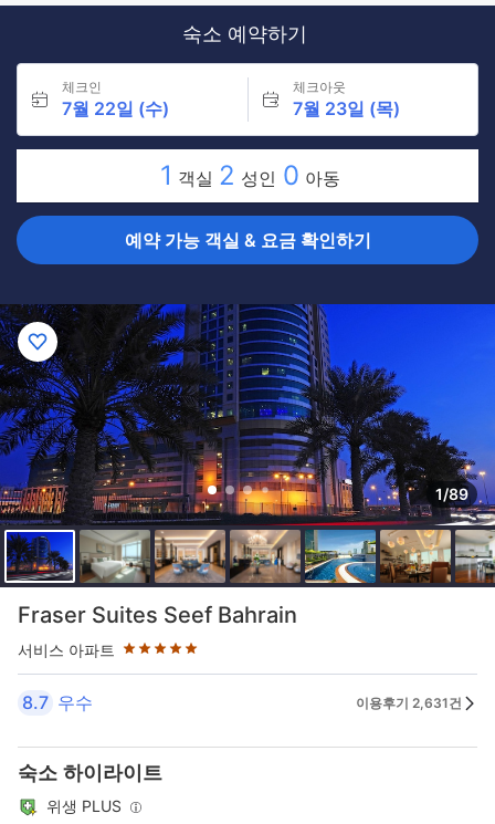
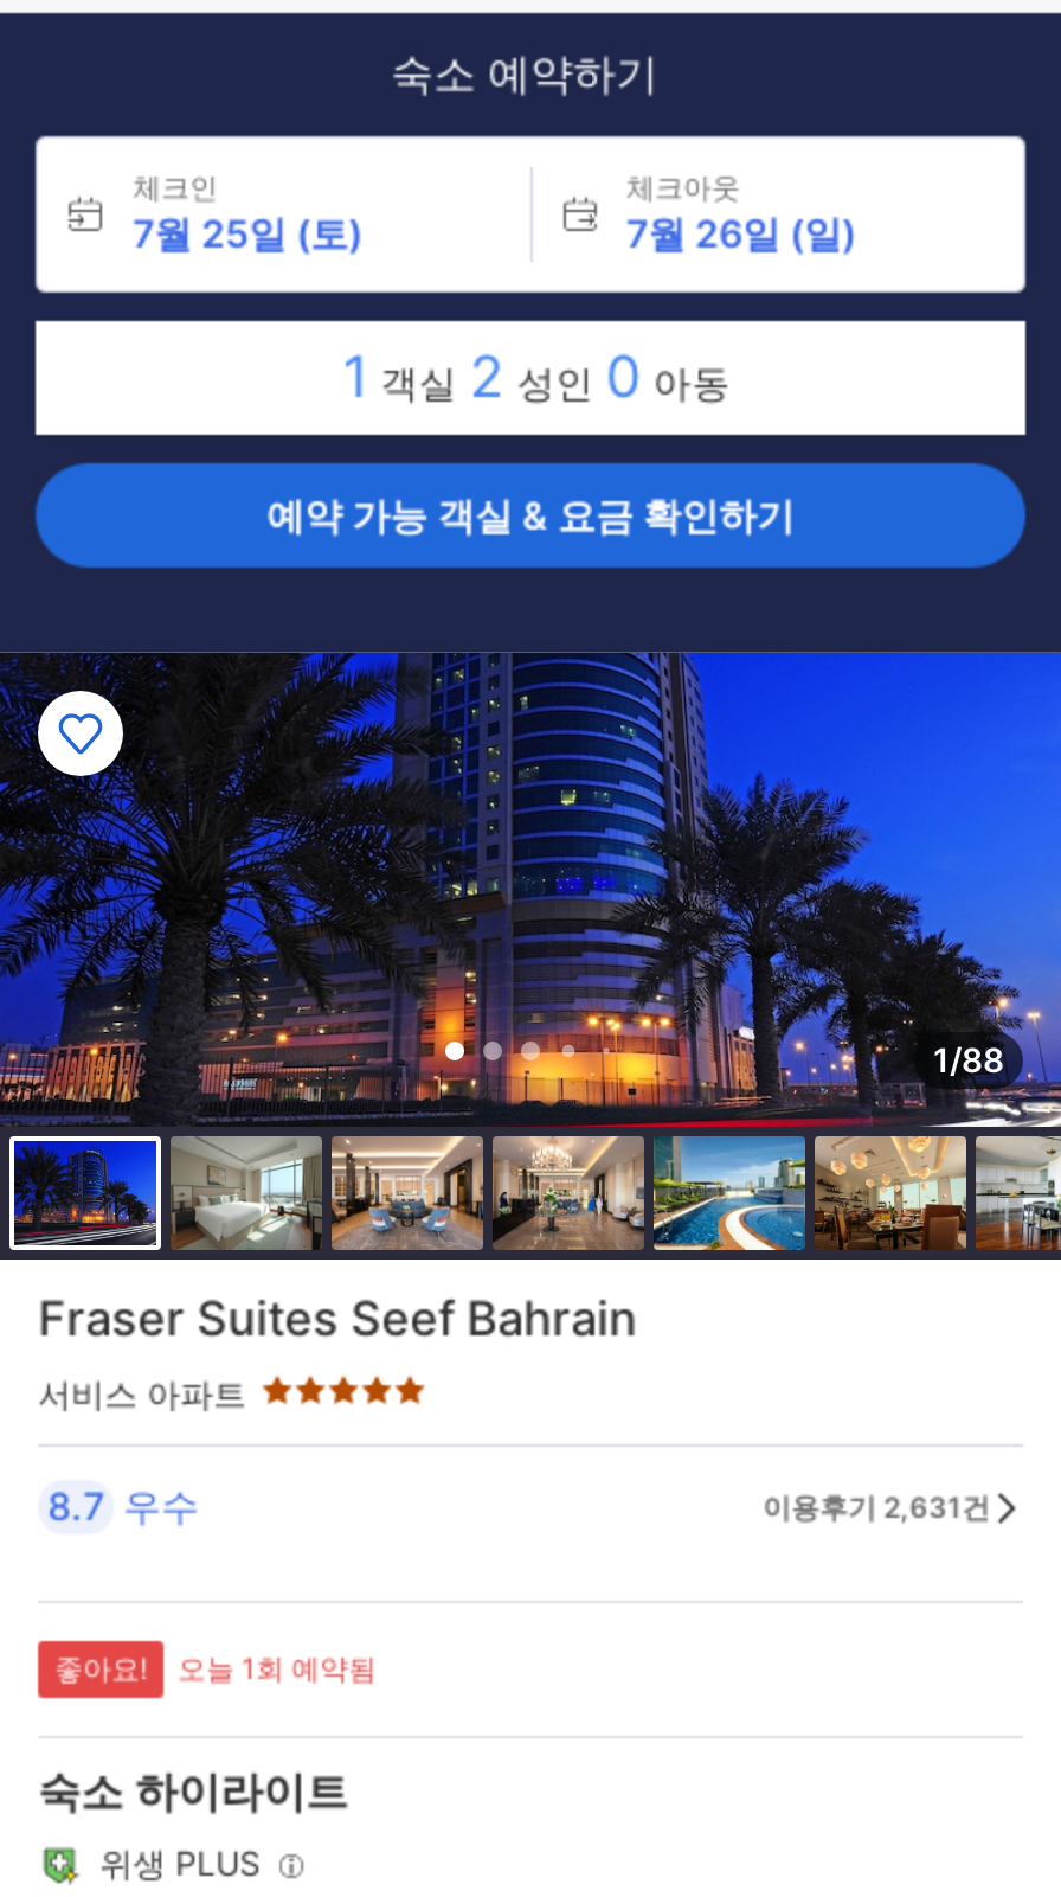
[62,97,169,119] 7월 22일 (수) -> [133,210,362,257] 7월 25일 (토)
[292,97,399,119] 7월 23일 (목) -> [626,210,856,257] 7월 26일 (일)
[435,485,468,503] 1/89 -> [933,1040,1004,1080] 1/88
none -> [54,1651,377,1686] 좋아요! | 오늘 1회 예약됨

